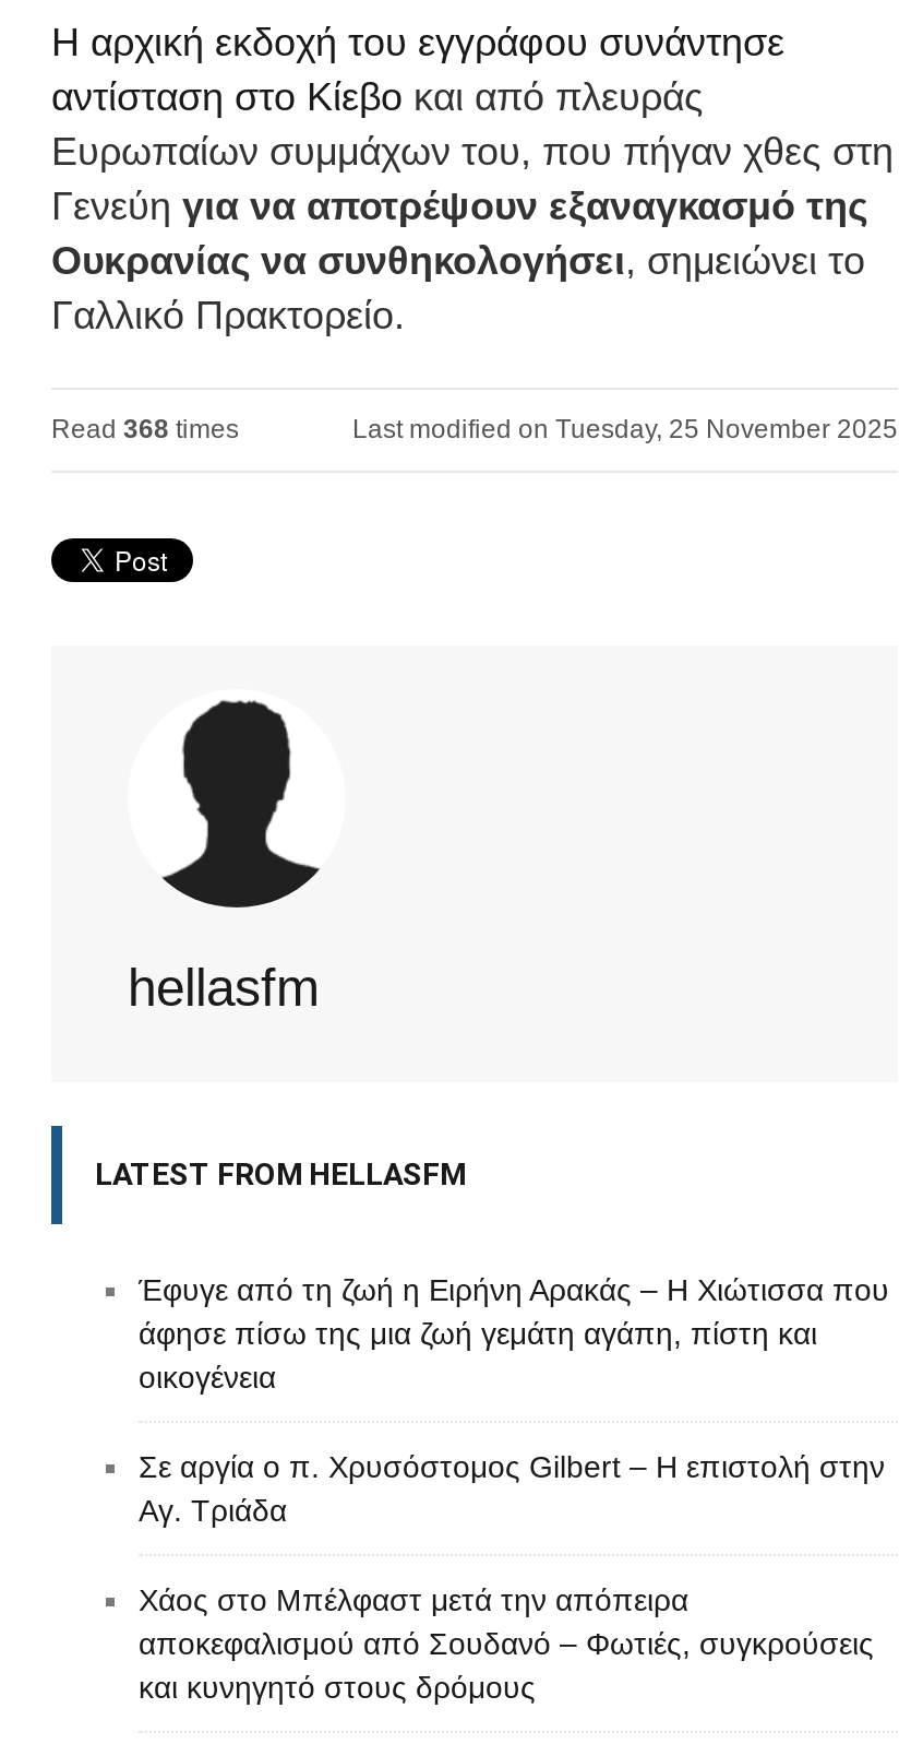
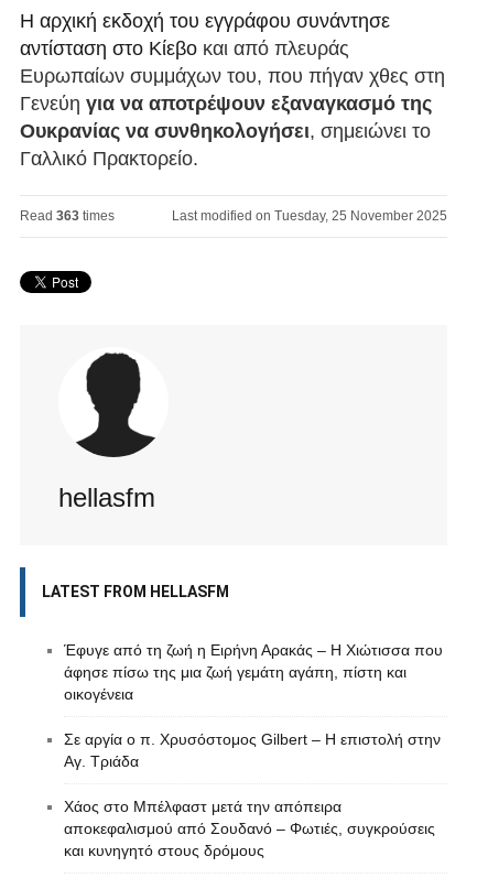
[51,414,239,444] Read 368 times -> [20,208,115,224] Read 363 times

